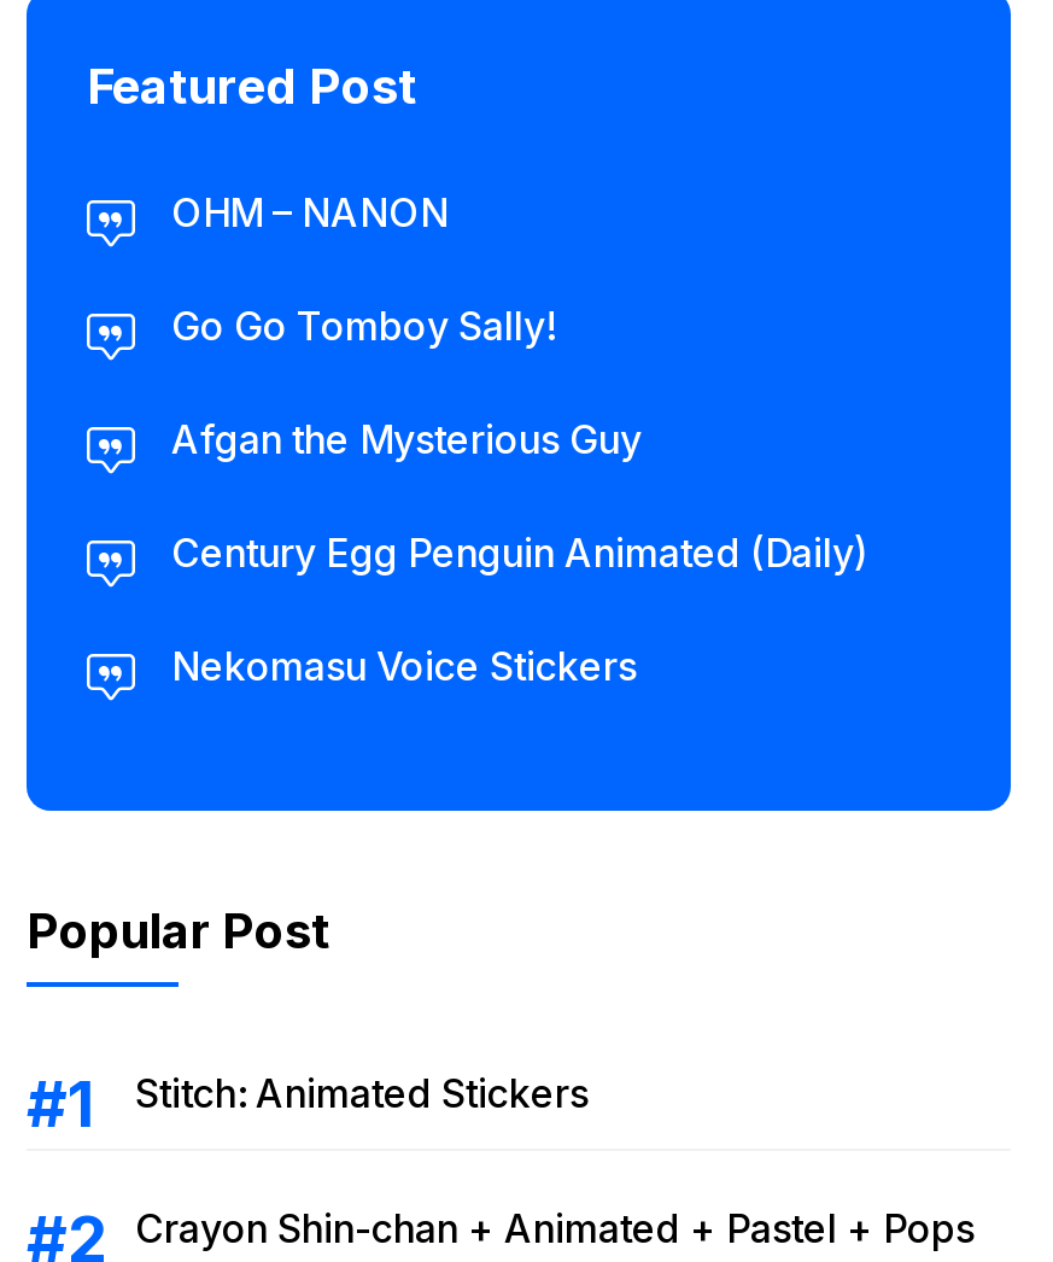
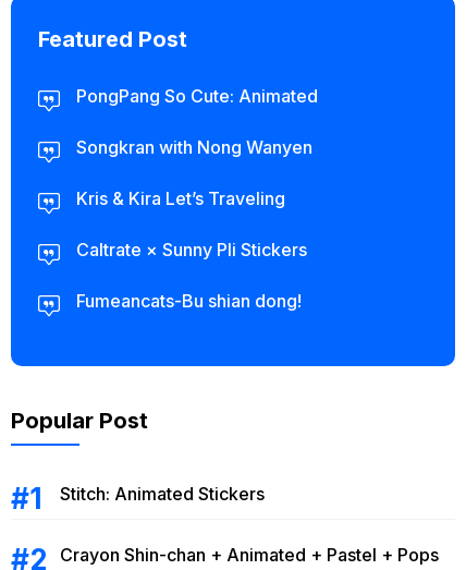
[171,189,449,237] OHM – NANON -> [76,85,318,107] PongPang So Cute: Animated
[171,302,555,350] Go Go Tomboy Sally! -> [76,136,312,158] Songkran with Nong Wanyen
[171,416,642,464] Afgan the Mysterious Guy -> [76,188,285,209] Kris & Kira Let’s Traveling
[171,529,868,577] Century Egg Penguin Animated (Daily) -> [76,239,307,261] Caltrate × Sunny Pli Stickers
[171,642,637,691] Nekomasu Voice Stickers -> [76,290,302,312] Fumeancats-Bu shian dong!

